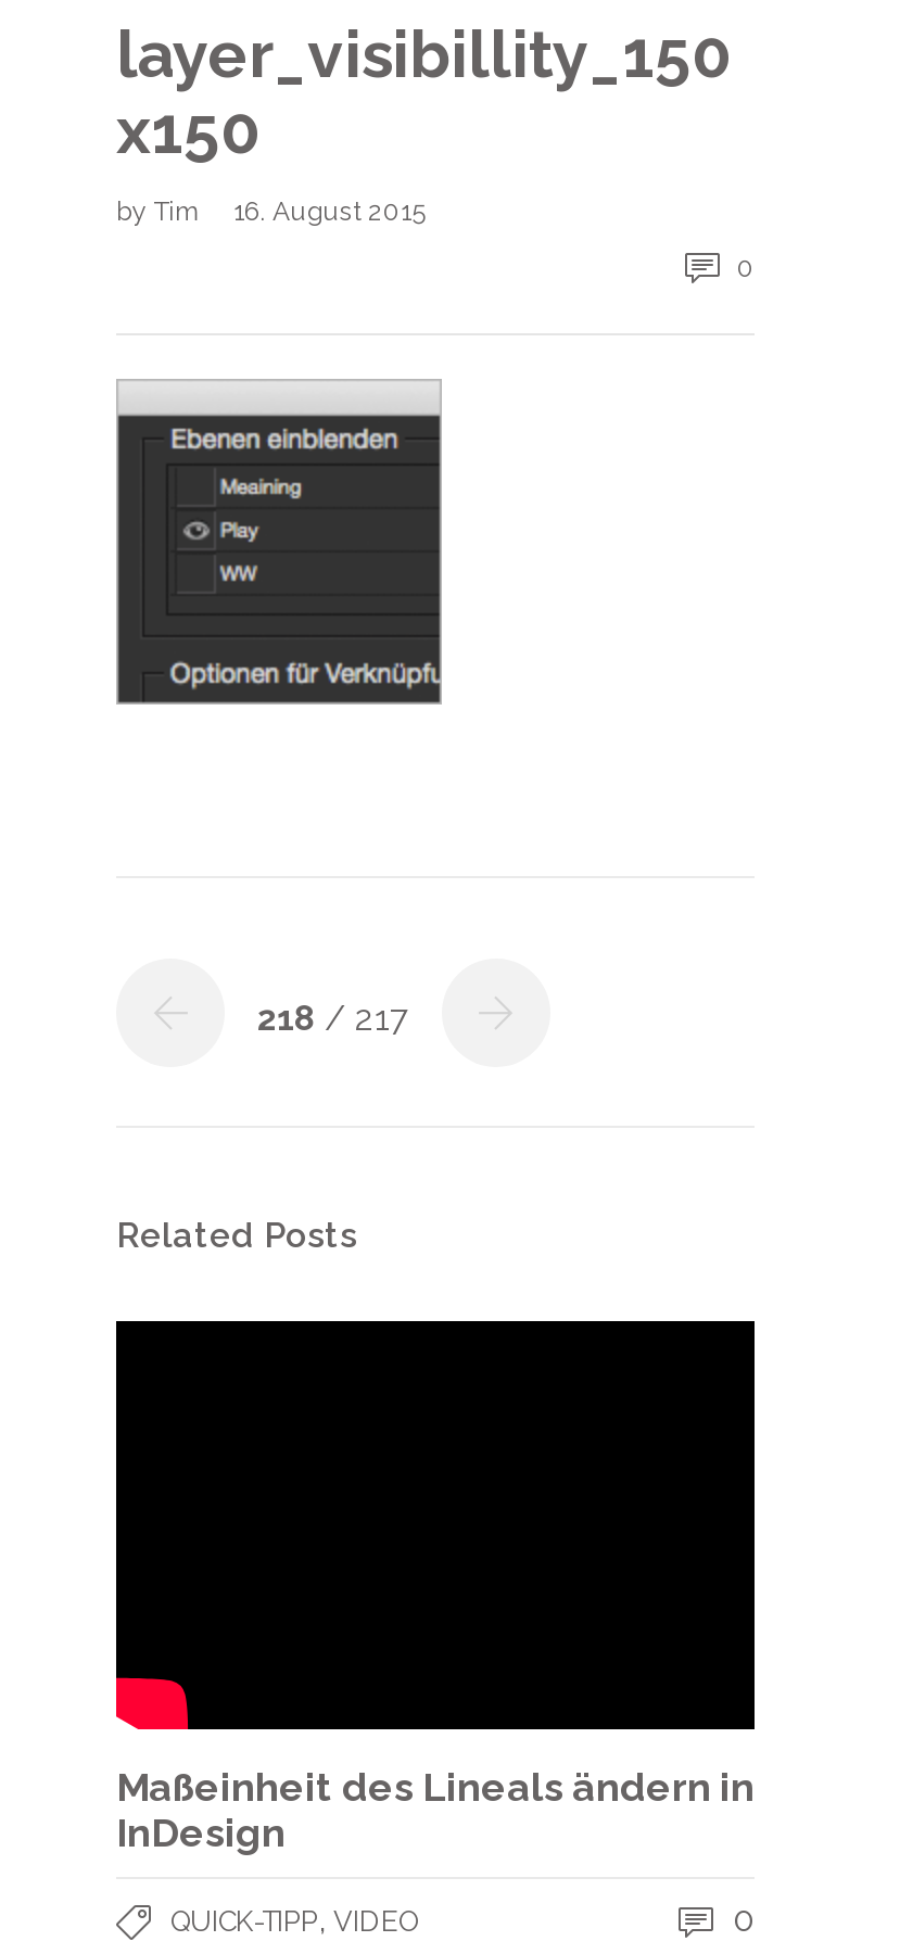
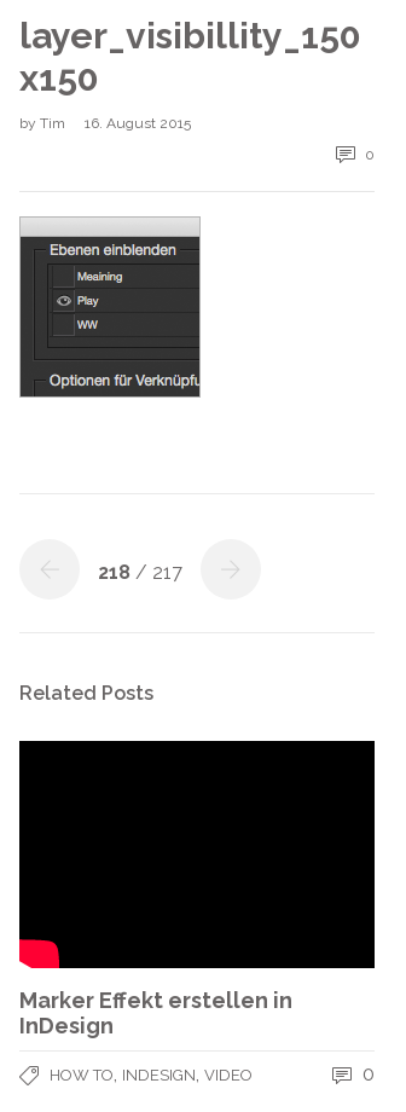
[116,1764,755,1810] Maßeinheit des Lineals ändern in -> [19,988,292,1013] Marker Effekt erstellen in
[170,1899,420,1940] QUICK-TIPP, VIDEO -> [50,1063,253,1086] HOW TO, INDESIGN, VIDEO

